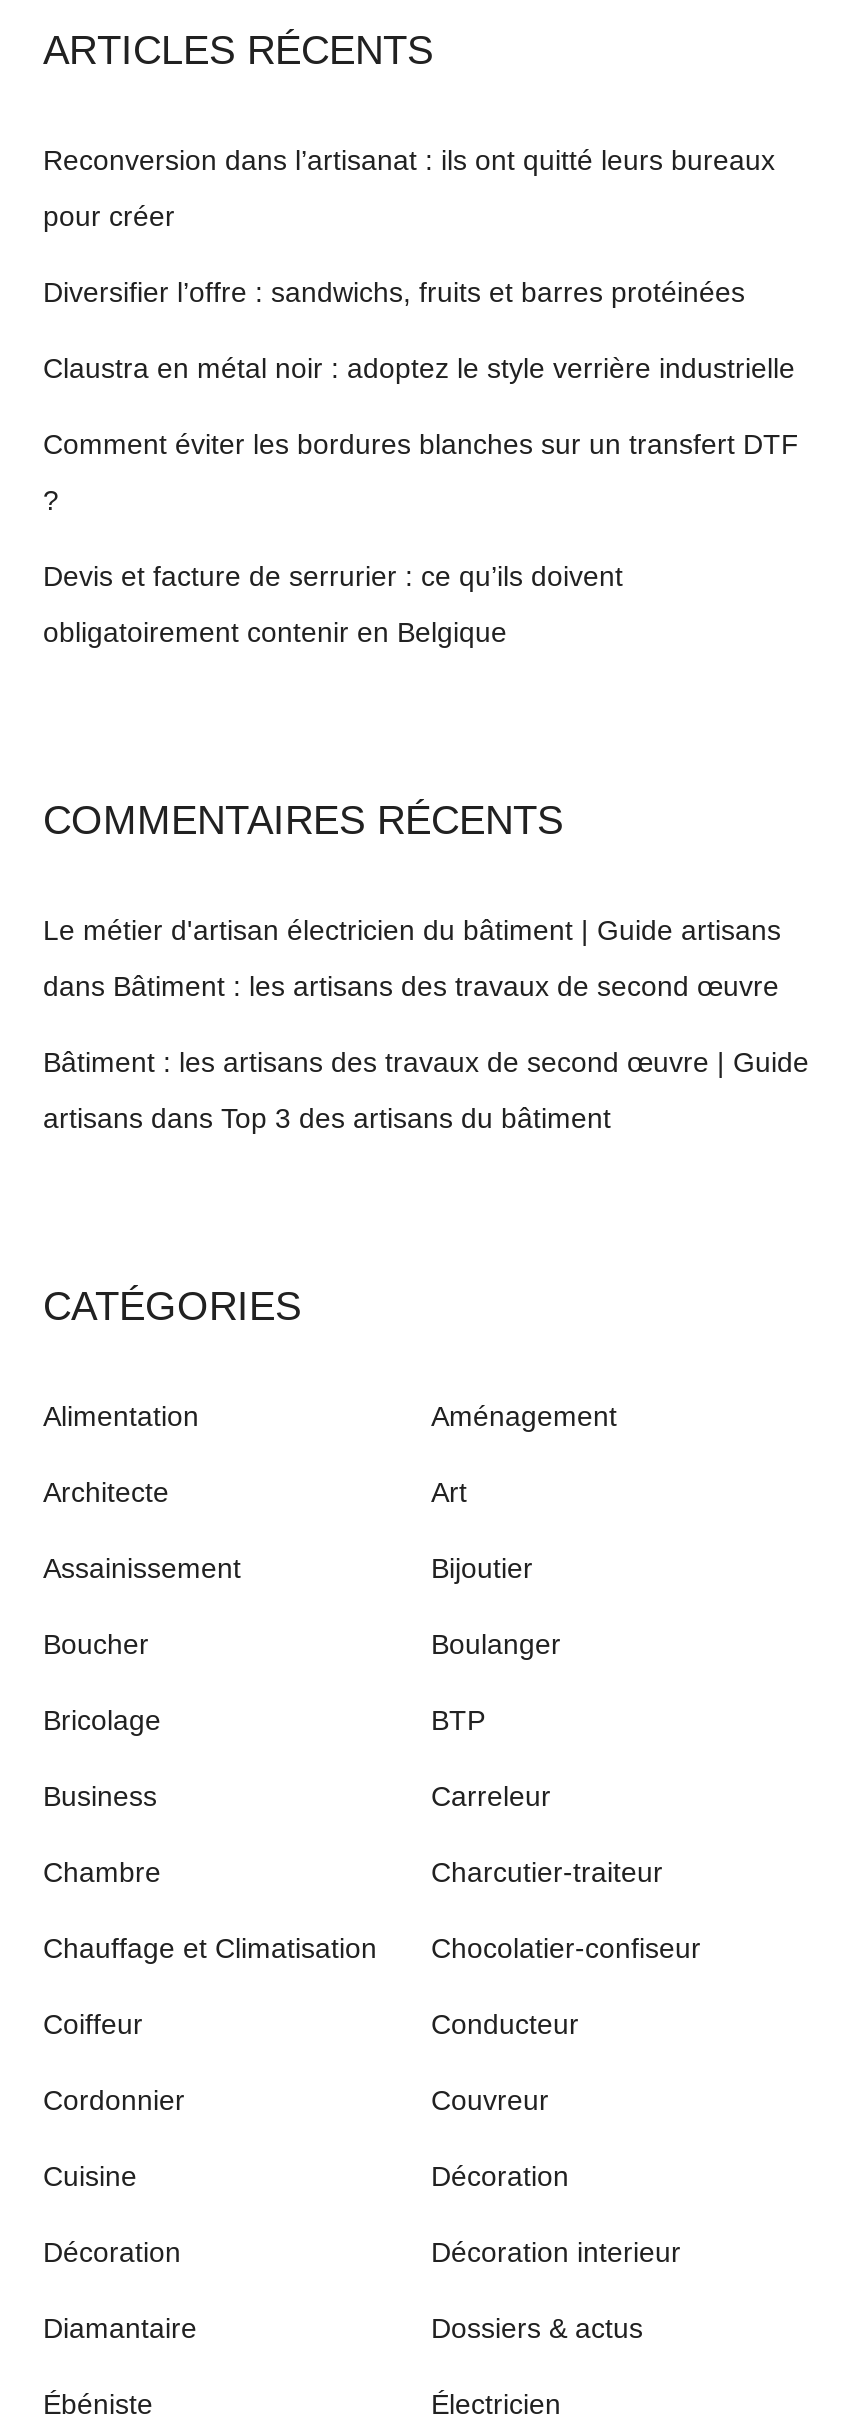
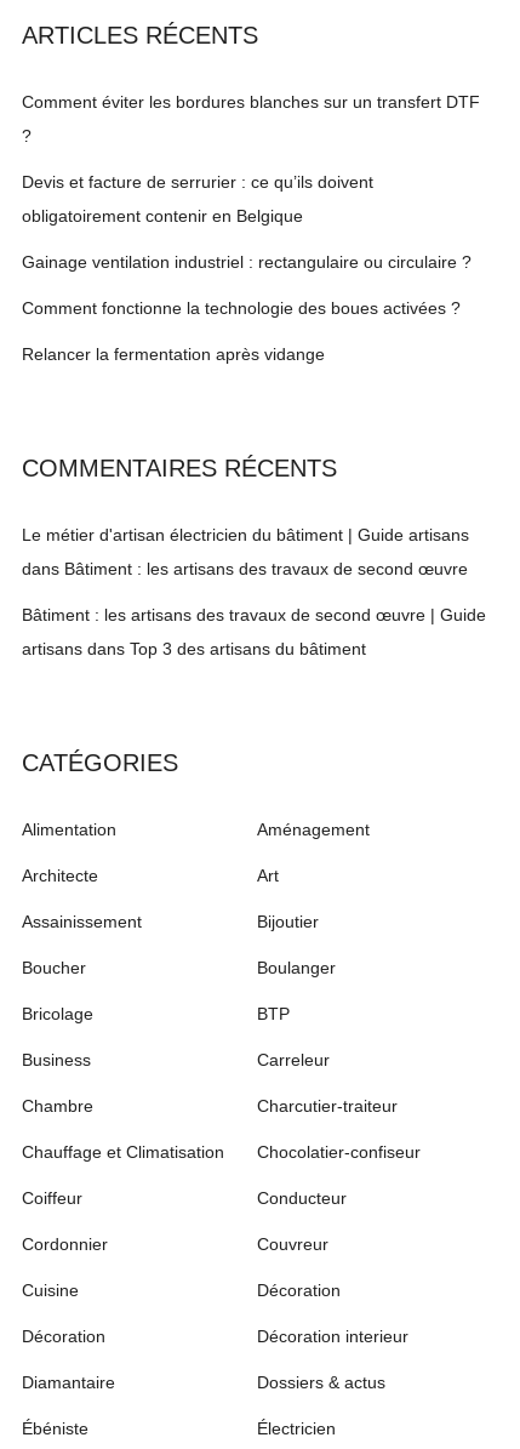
[43,143,795,383] Reconversion dans l’artisanat : ils ont quitté leurs bureaux | pour créer | Diversifier l’offre : sandwichs, fruits et barres protéinées | Claustra en métal noir : adoptez le style verrière industrielle -> none
moved [43,427,799,647] -> [22,92,480,225]: Comment éviter les bordures blanches sur un transfert DTF | Devis et facture de serrurier : ce qu’ils doivent | obligatoirement contenir en Belgique
none -> [22,252,472,363] Gainage ventilation industriel : rectangulaire ou circulaire ? | Comment fonctionne la technologie des boues activées ? | Relancer la fermentation après vidange

